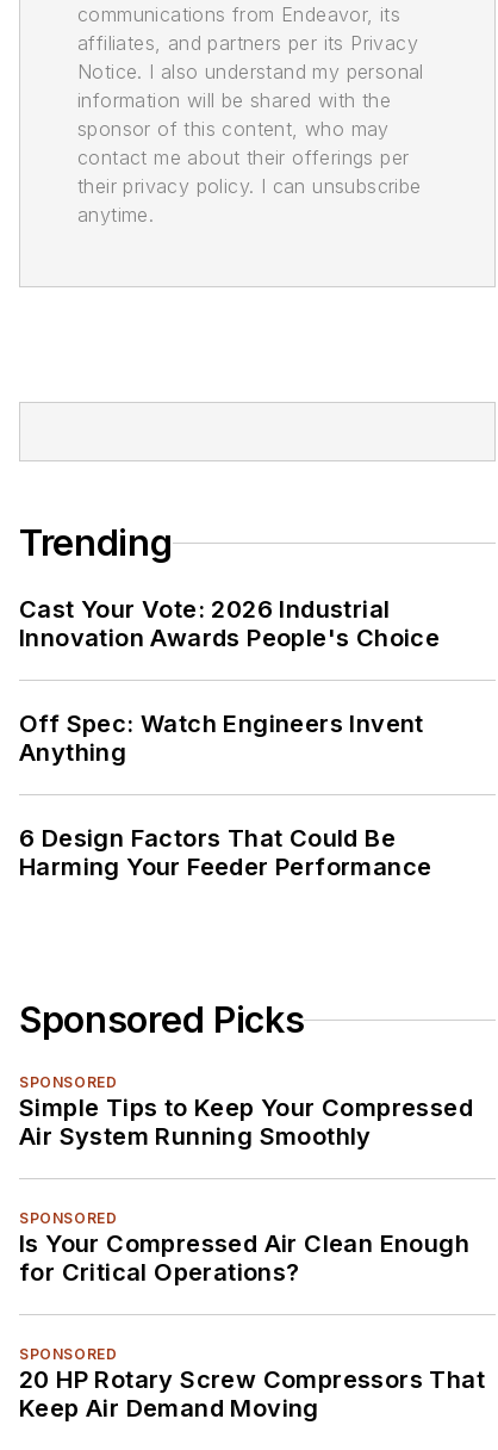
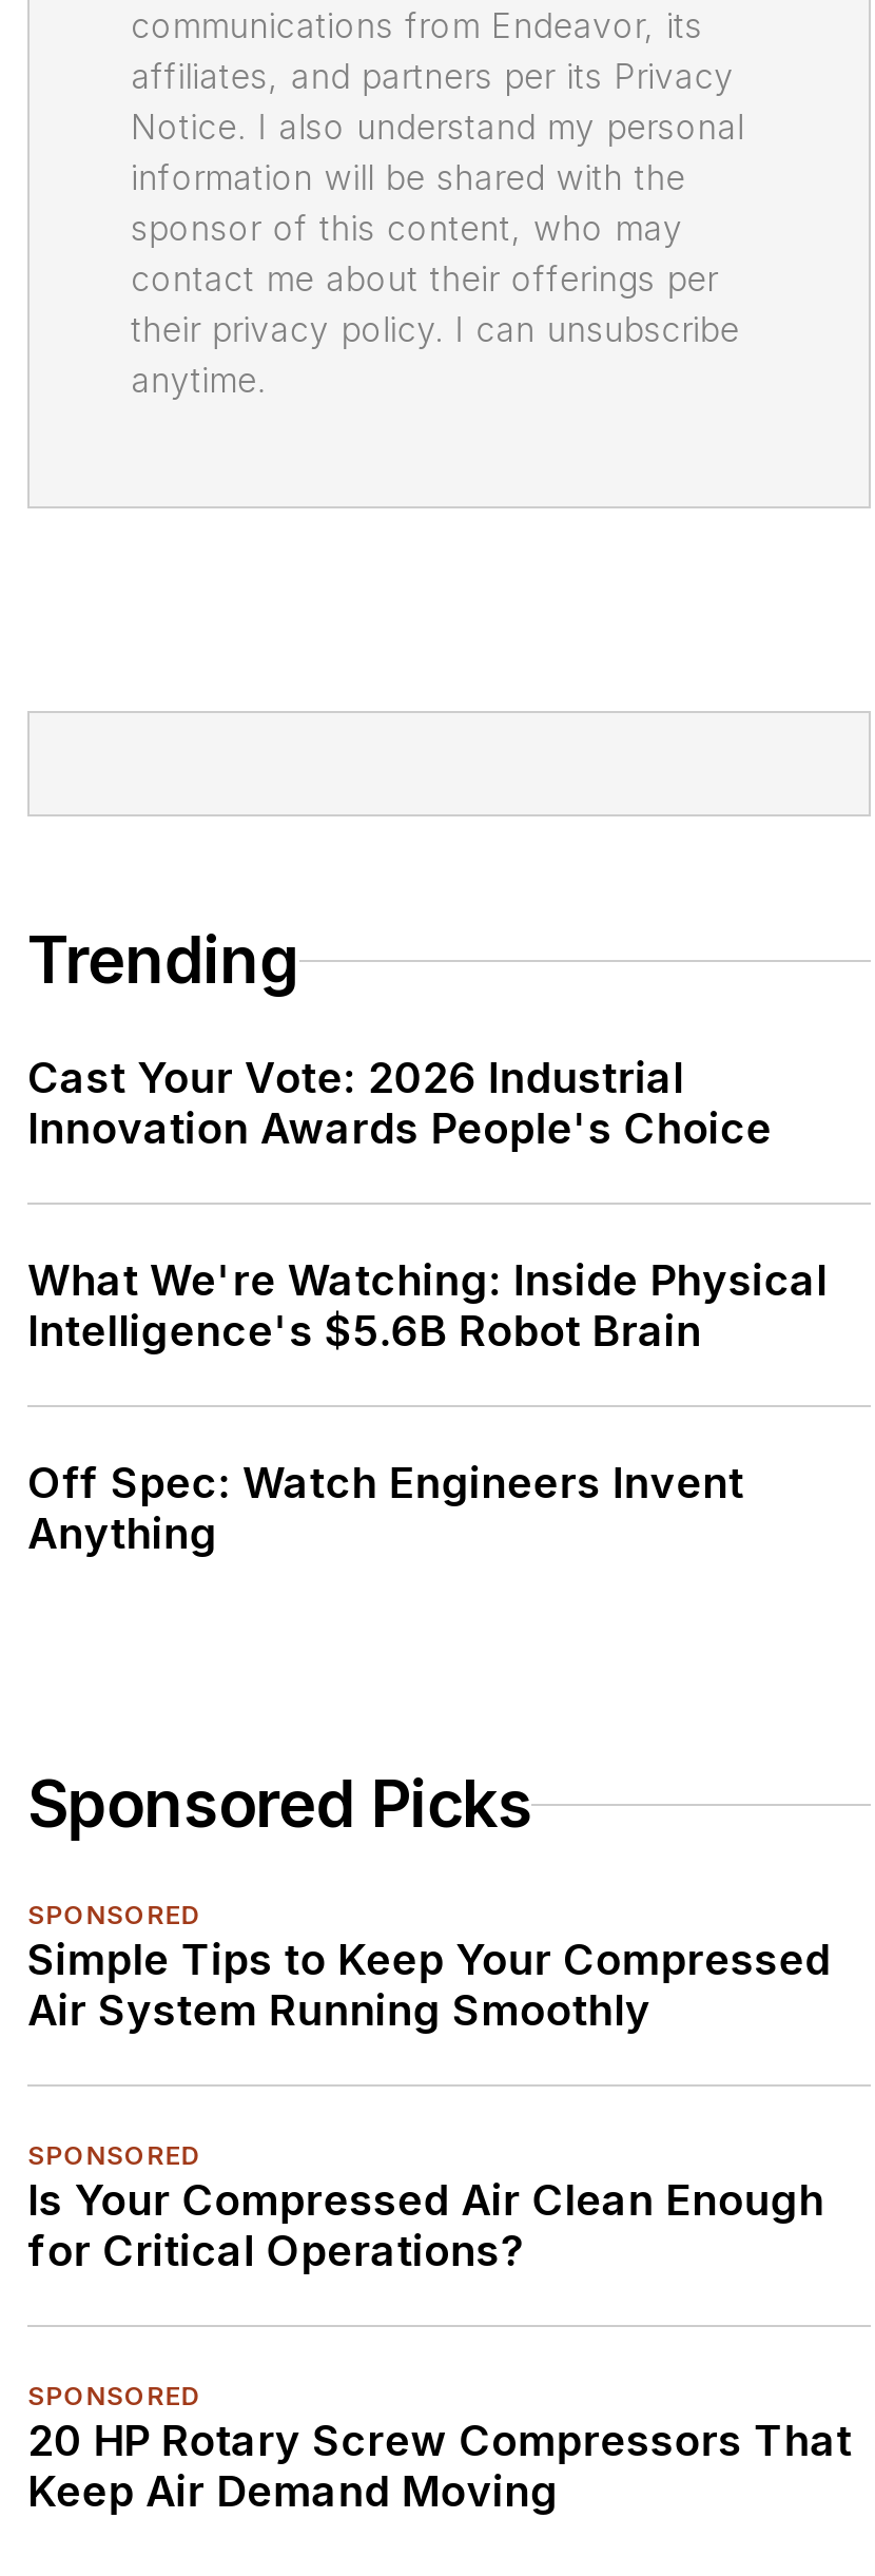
none -> [27,1256,827,1357] What We're Watching: Inside Physical | Intelligence's $5.6B Robot Brain
moved [19,710,424,767] -> [27,1459,744,1560]: Off Spec: Watch Engineers Invent | Anything
[19,824,432,882] 6 Design Factors That Could Be | Harming Your Feeder Performance -> none

